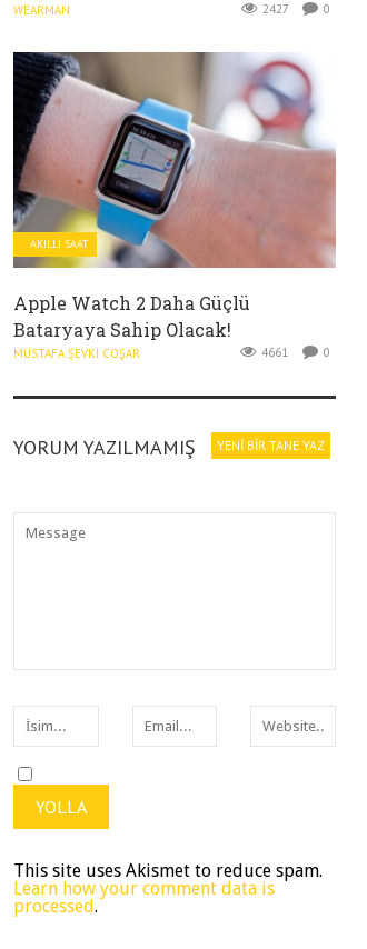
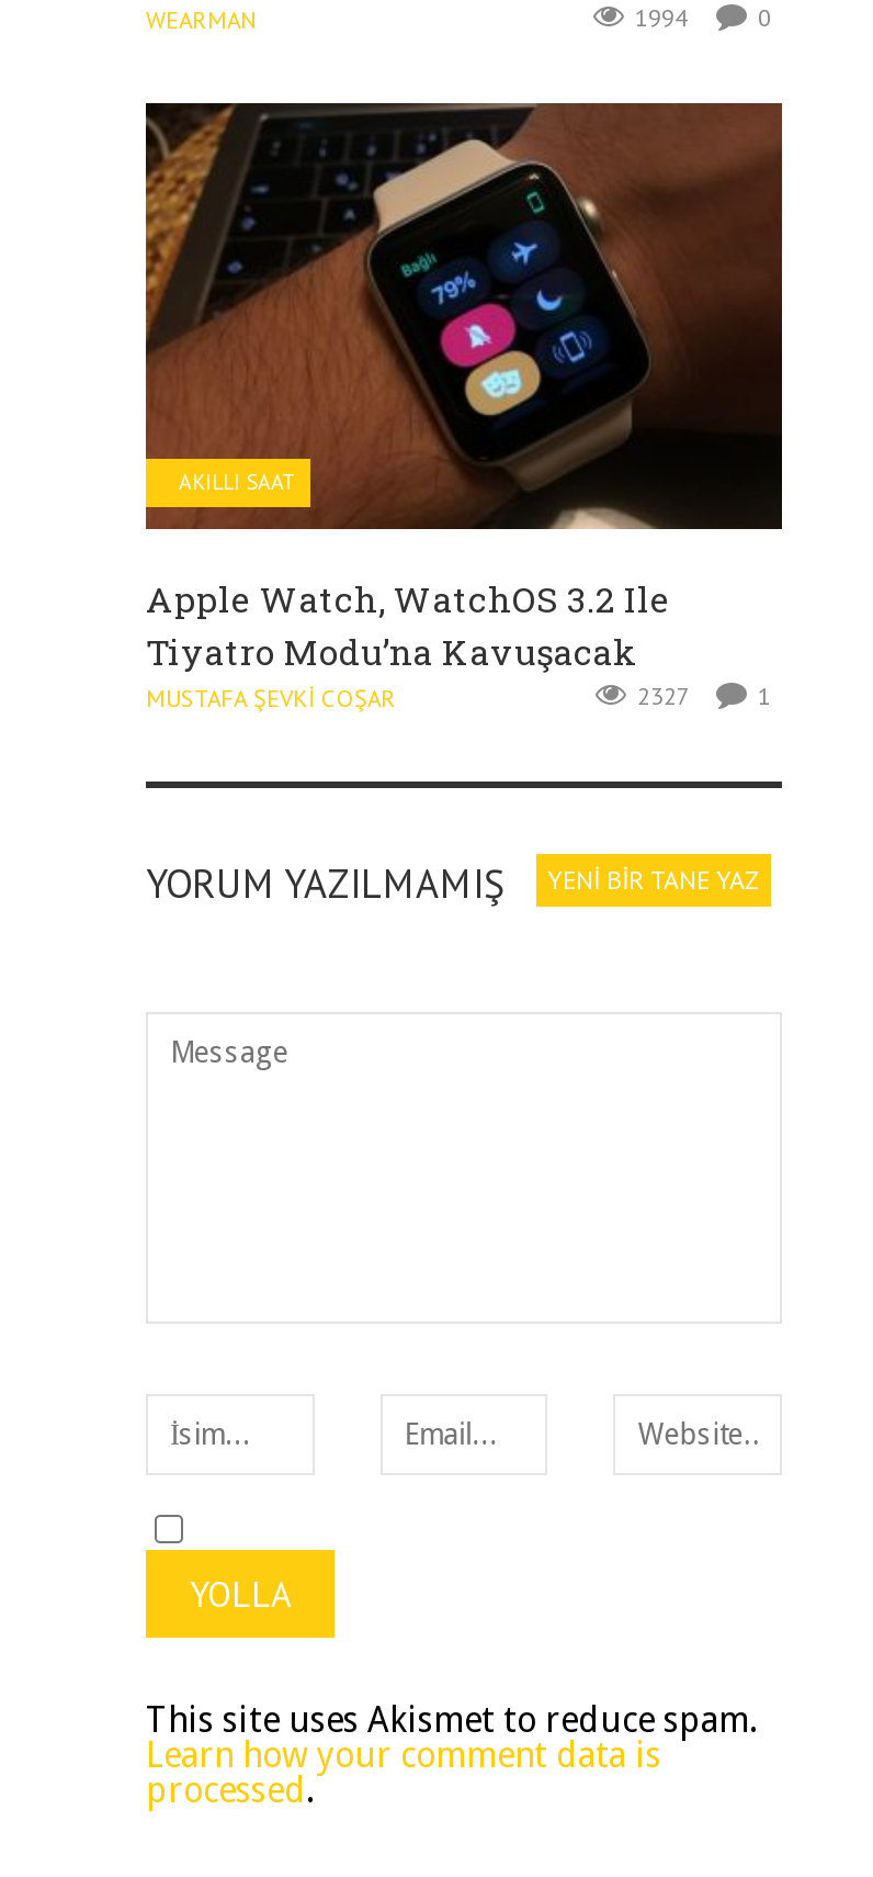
[259,1,291,17] 2427 -> [628,3,694,34] 1994
[12,51,336,341] [image] | Apple Watch 2 Daha Güçlü | Bataryaya Sahip Olacak! -> [144,101,784,673] [image] | Apple Watch, WatchOS 3.2 Ile | Tiyatro Modu’na Kavuşacak
[258,344,291,360] 4661 -> [631,680,694,711] 2327
[324,344,330,360] 0 -> [758,680,771,711] 1

